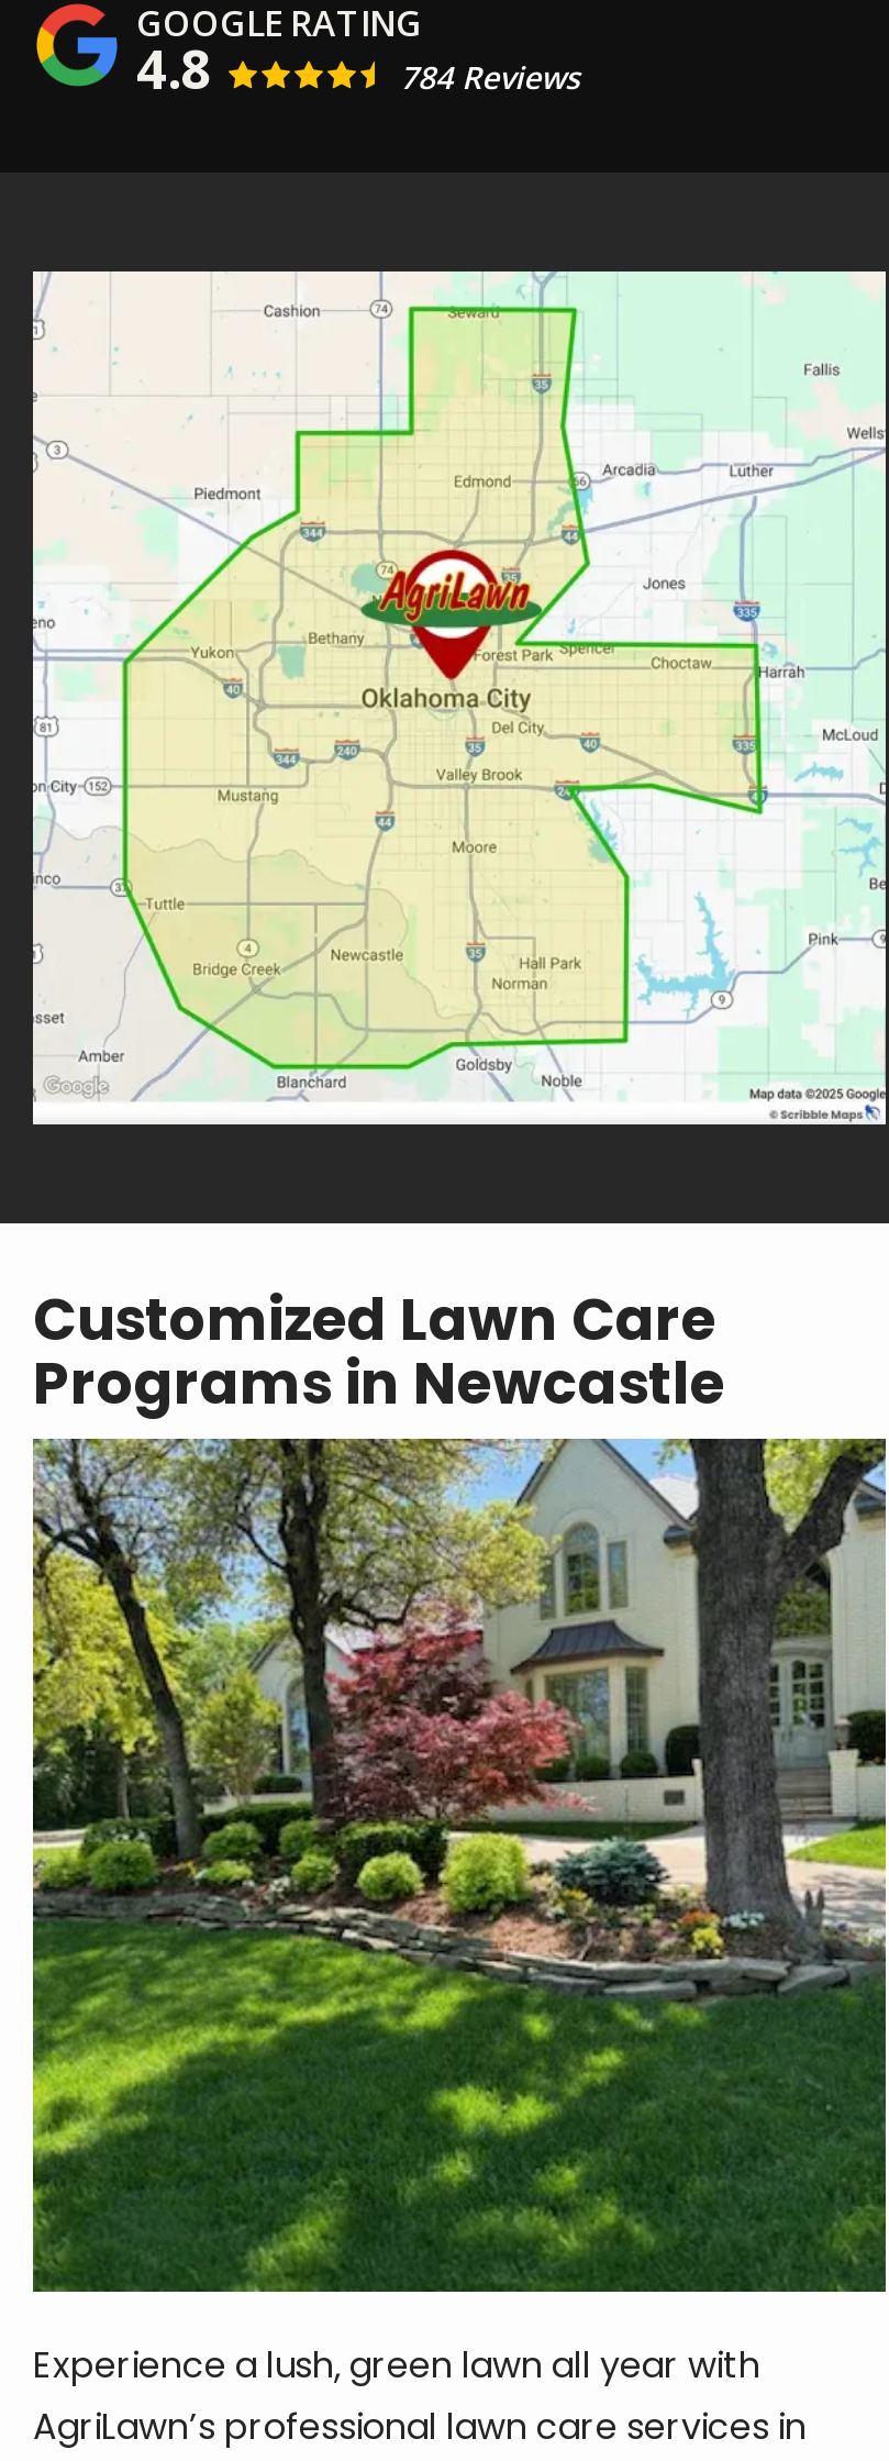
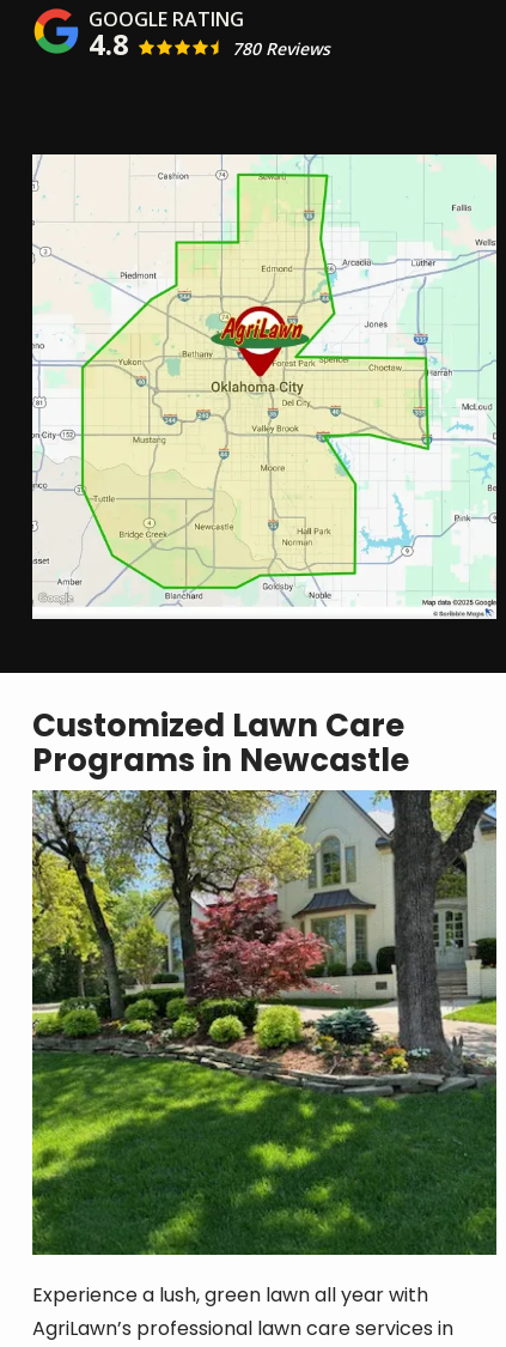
[400,57,580,99] 784 Reviews -> [232,38,330,60] 780 Reviews

